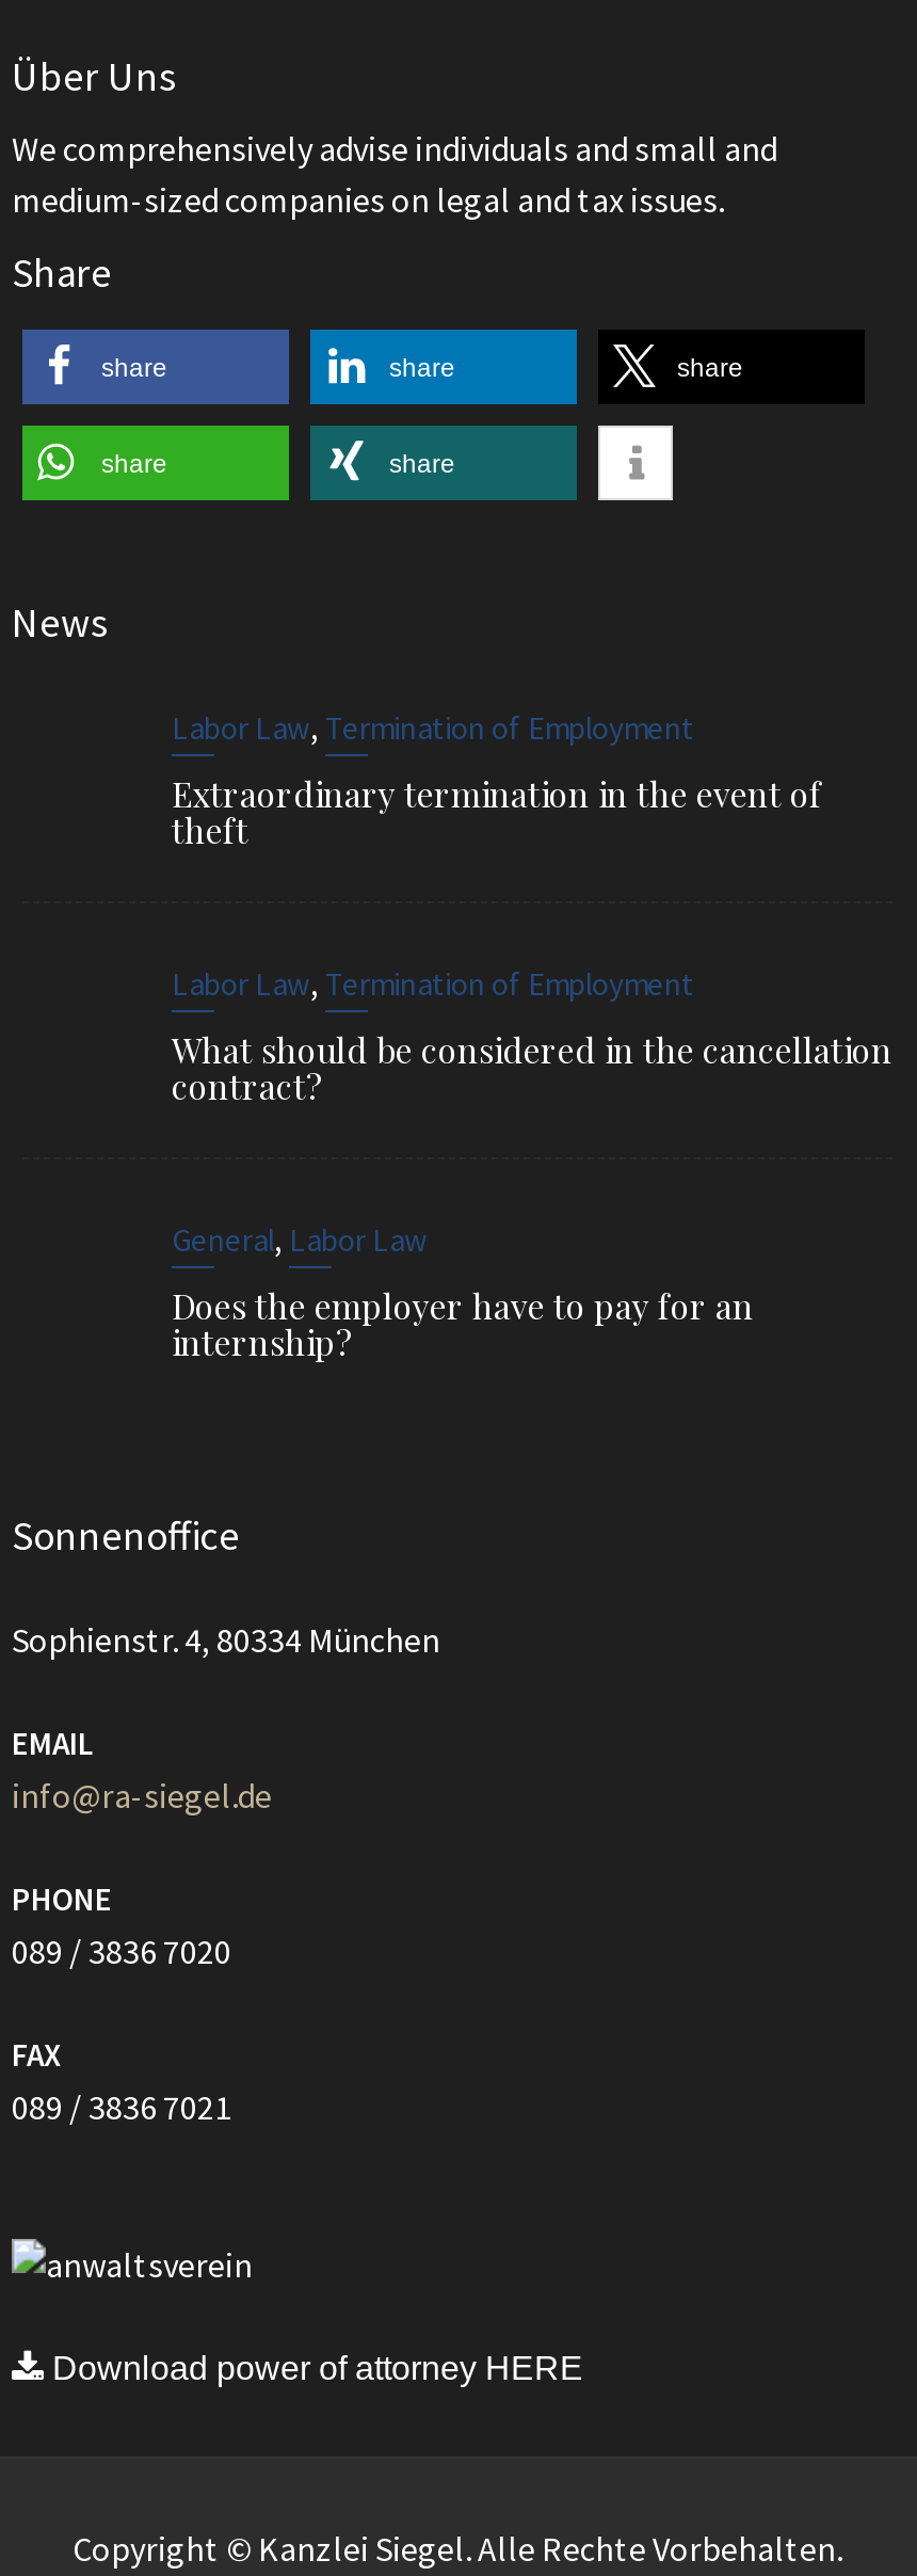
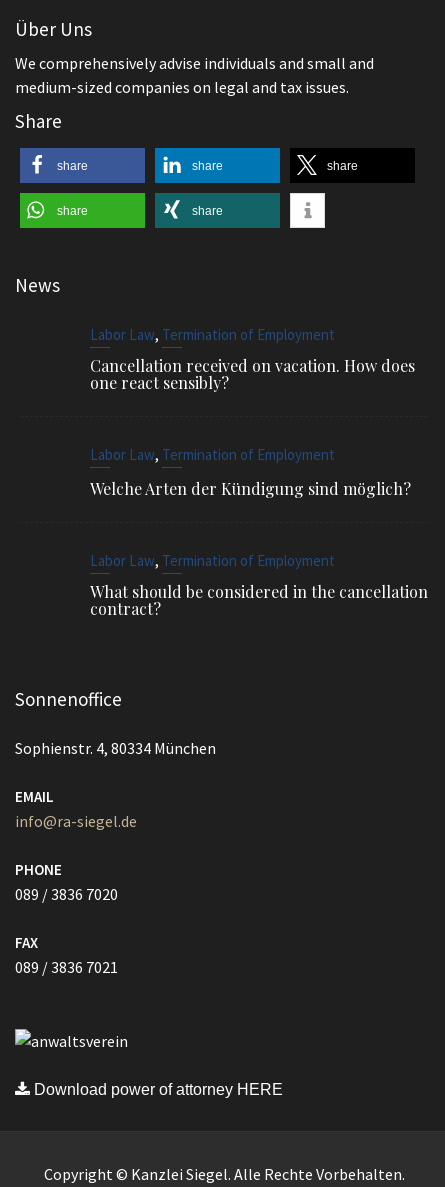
[172,771,822,852] Extraordinary termination in the event of | theft -> [90,355,415,499] Cancellation received on vacation. How does | one react sensibly? | Labor Law, Termination of Employment | Welche Arten der Kündigung sind möglich?
moved [172,961,892,1108] -> [90,550,428,619]: Labor Law, Termination of Employment | What should be considered in the cancellation | contract?
[172,1217,754,1364] General, Labor Law | Does the employer have to pay for an | internship? -> none

